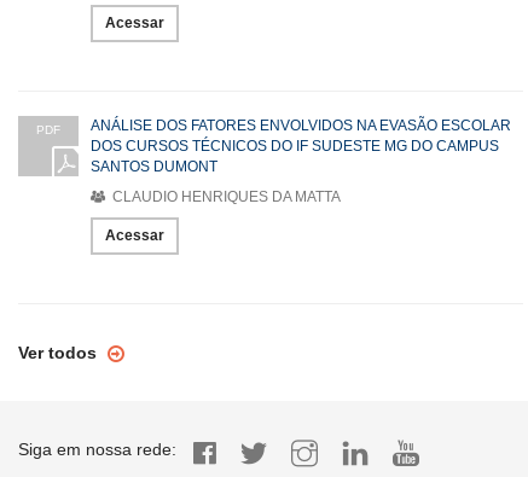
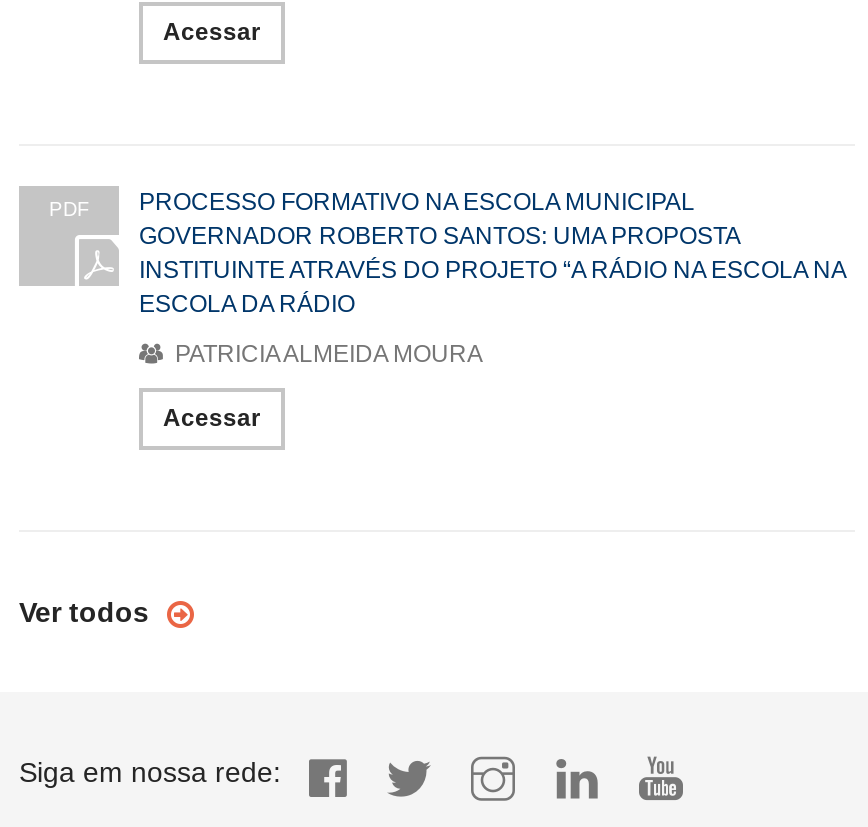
[91,117,511,175] ANÁLISE DOS FATORES ENVOLVIDOS NA EVASÃO ESCOLAR | DOS CURSOS TÉCNICOS DO IF SUDESTE MG DO CAMPUS | SANTOS DUMONT -> [139,188,845,318] PROCESSO FORMATIVO NA ESCOLA MUNICIPAL | GOVERNADOR ROBERTO SANTOS: UMA PROPOSTA | INSTITUINTE ATRAVÉS DO PROJETO “A RÁDIO NA ESCOLA NA | ESCOLA DA RÁDIO
[109,188,341,205] CLAUDIO HENRIQUES DA MATTA -> [169,340,483,368] PATRICIA ALMEIDA MOURA

